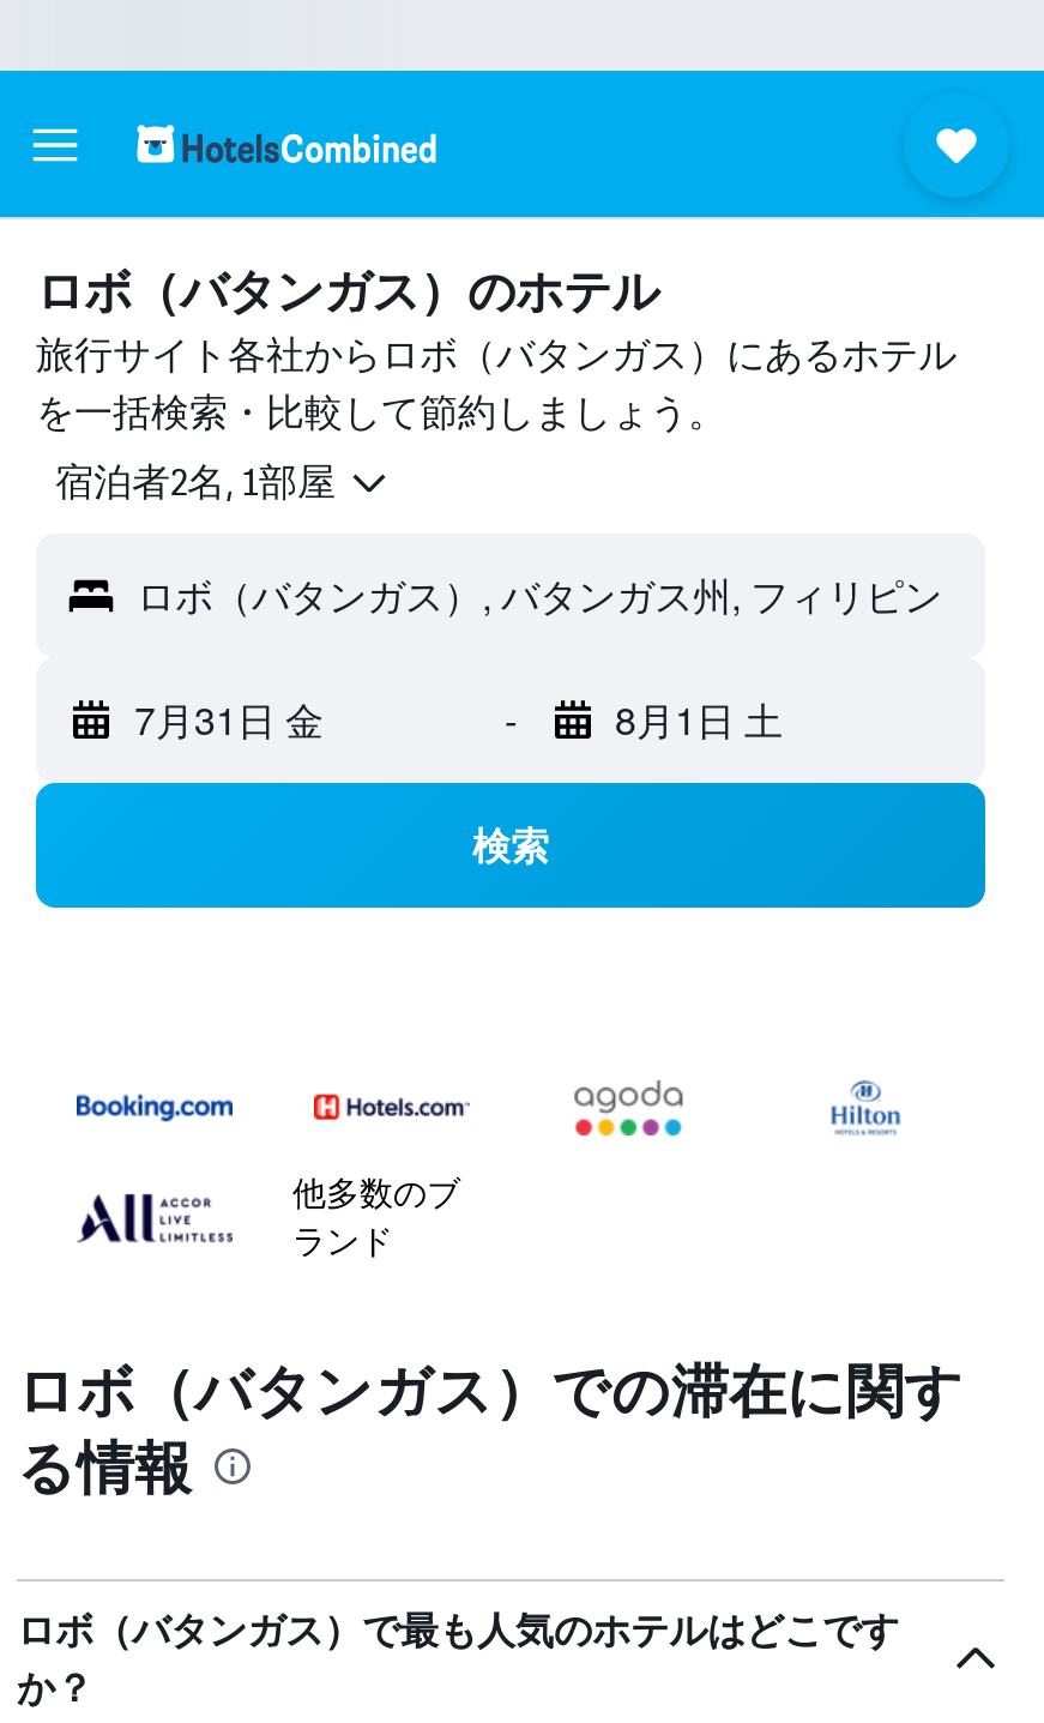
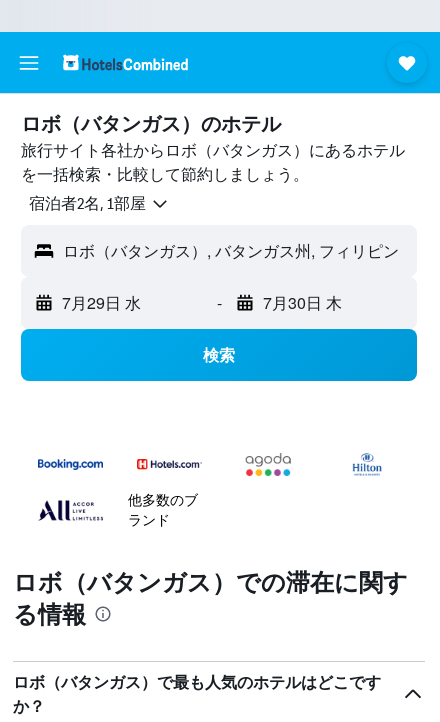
[134,692,324,747] 7月31日 金 -> [62,291,141,314] 7月29日 水
[615,692,783,747] 8月1日 土 -> [262,291,341,314] 7月30日 木

